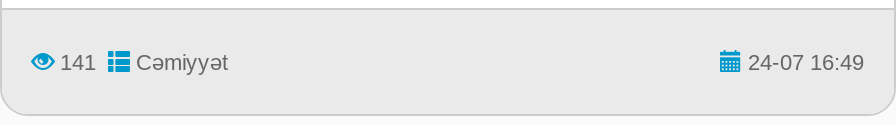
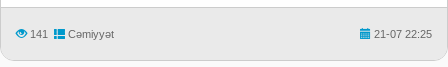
[742,49,864,73] 24-07 16:49 -> [371,28,432,40] 21-07 22:25

